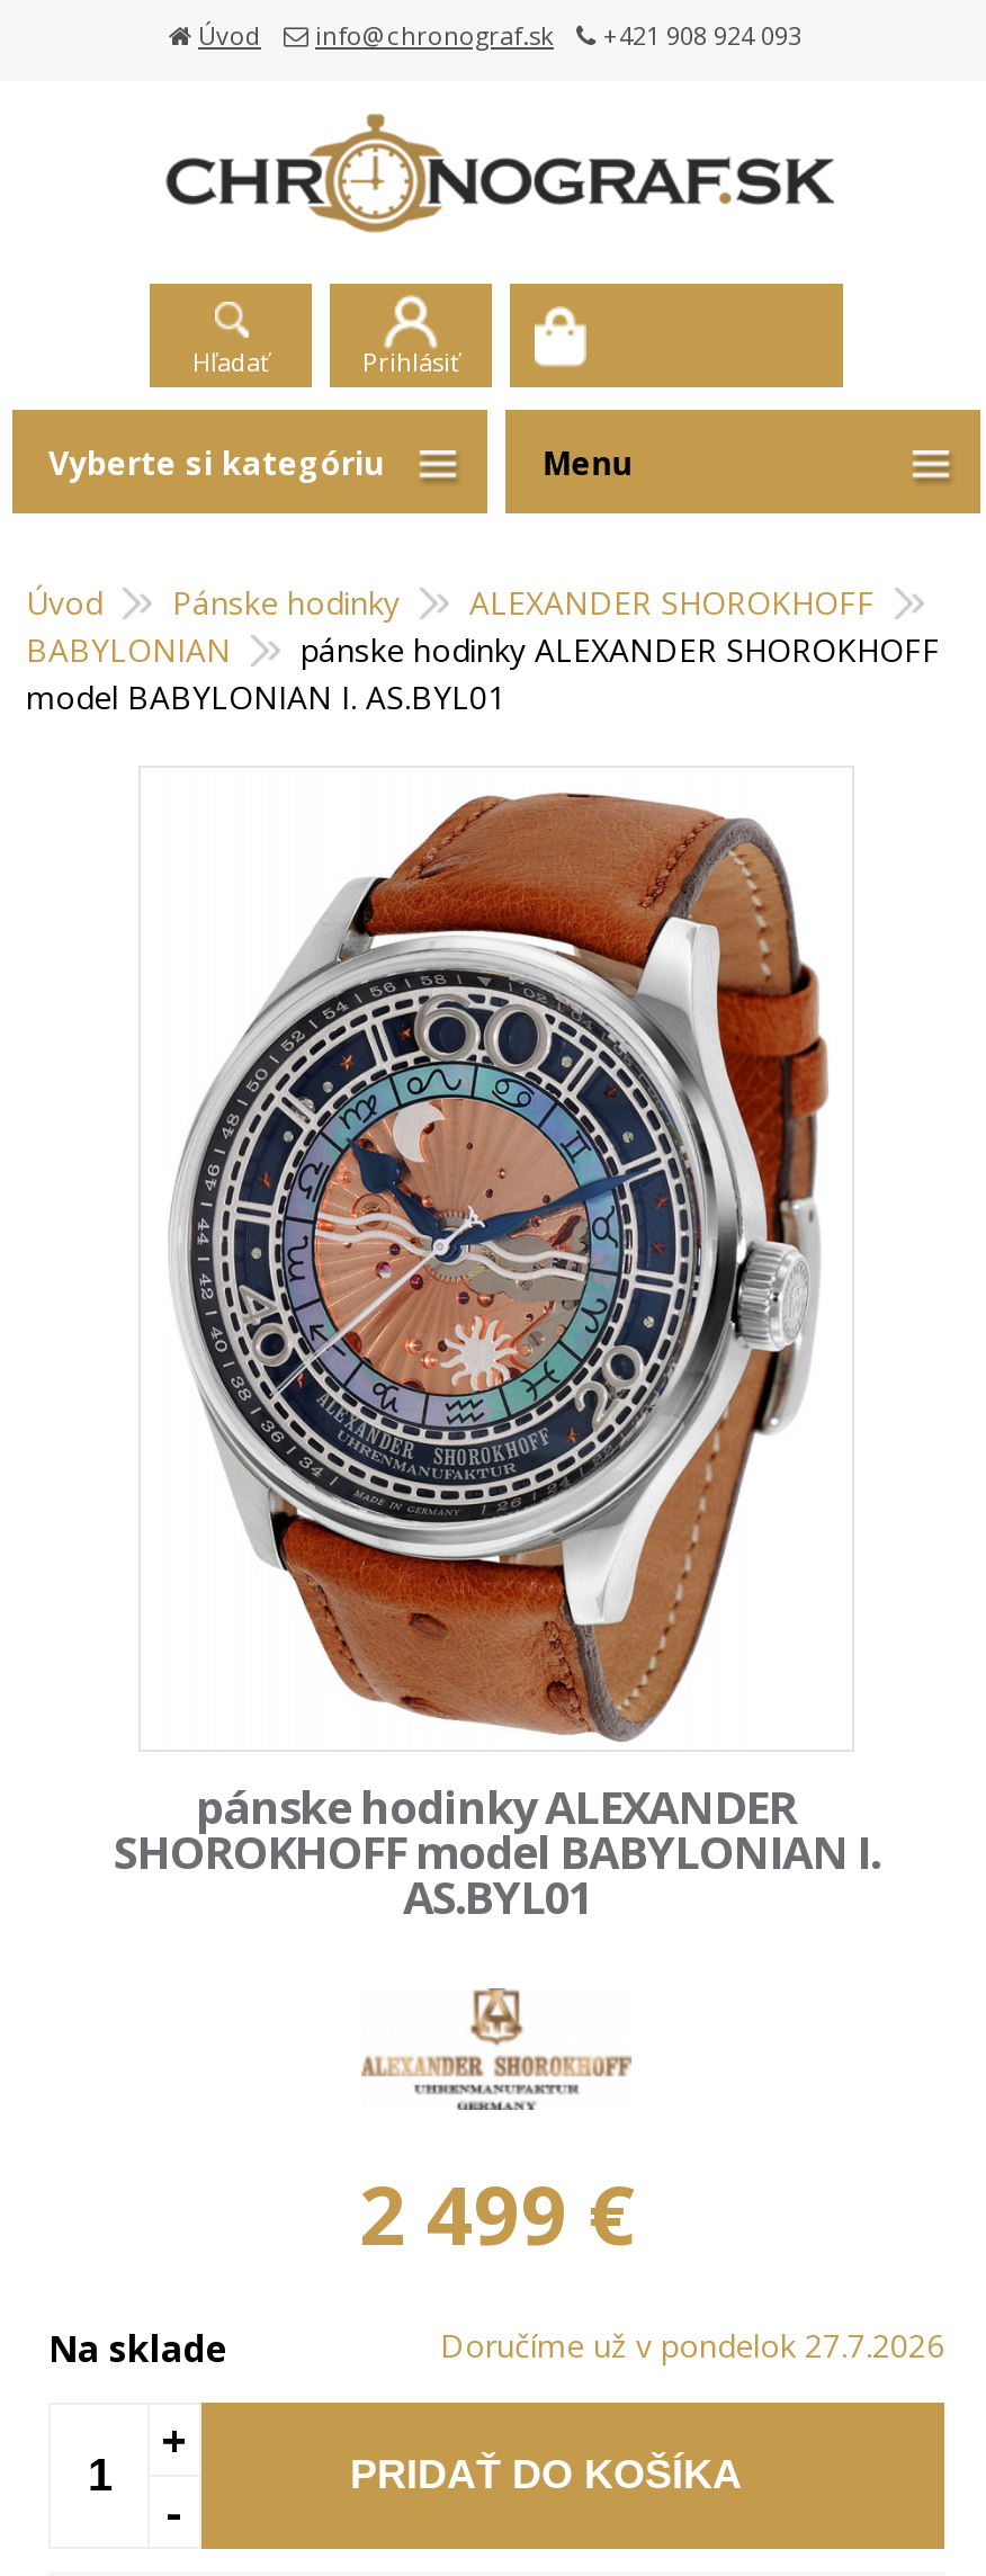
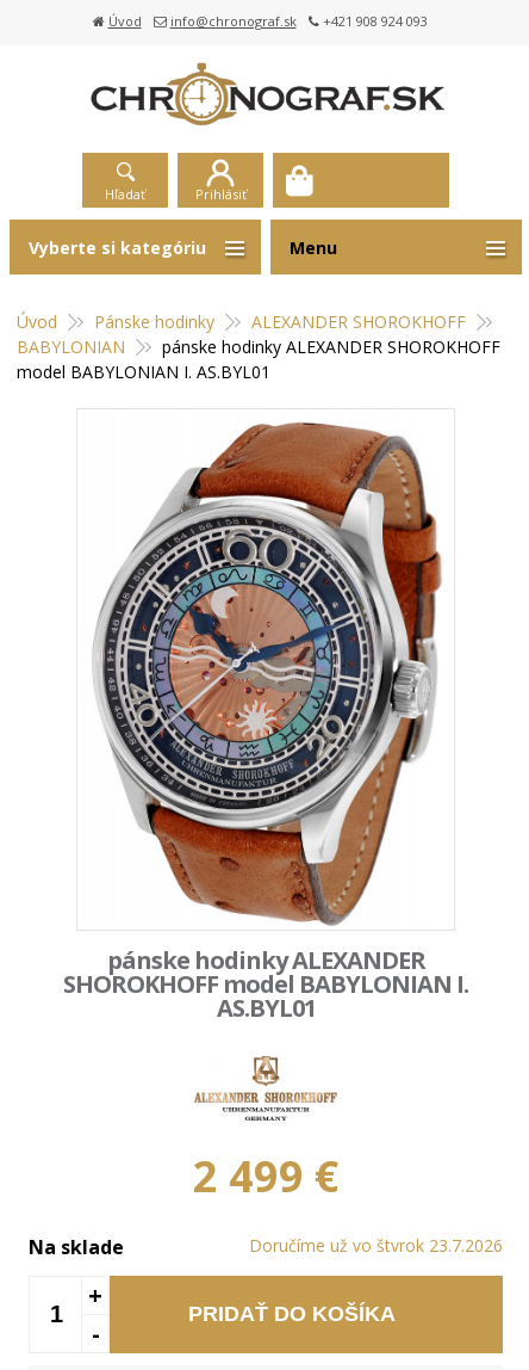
[440,2324,944,2367] Doručíme už v pondelok 27.7.2026 -> [249,1234,503,1257] Doručíme už vo štvrok 23.7.2026

